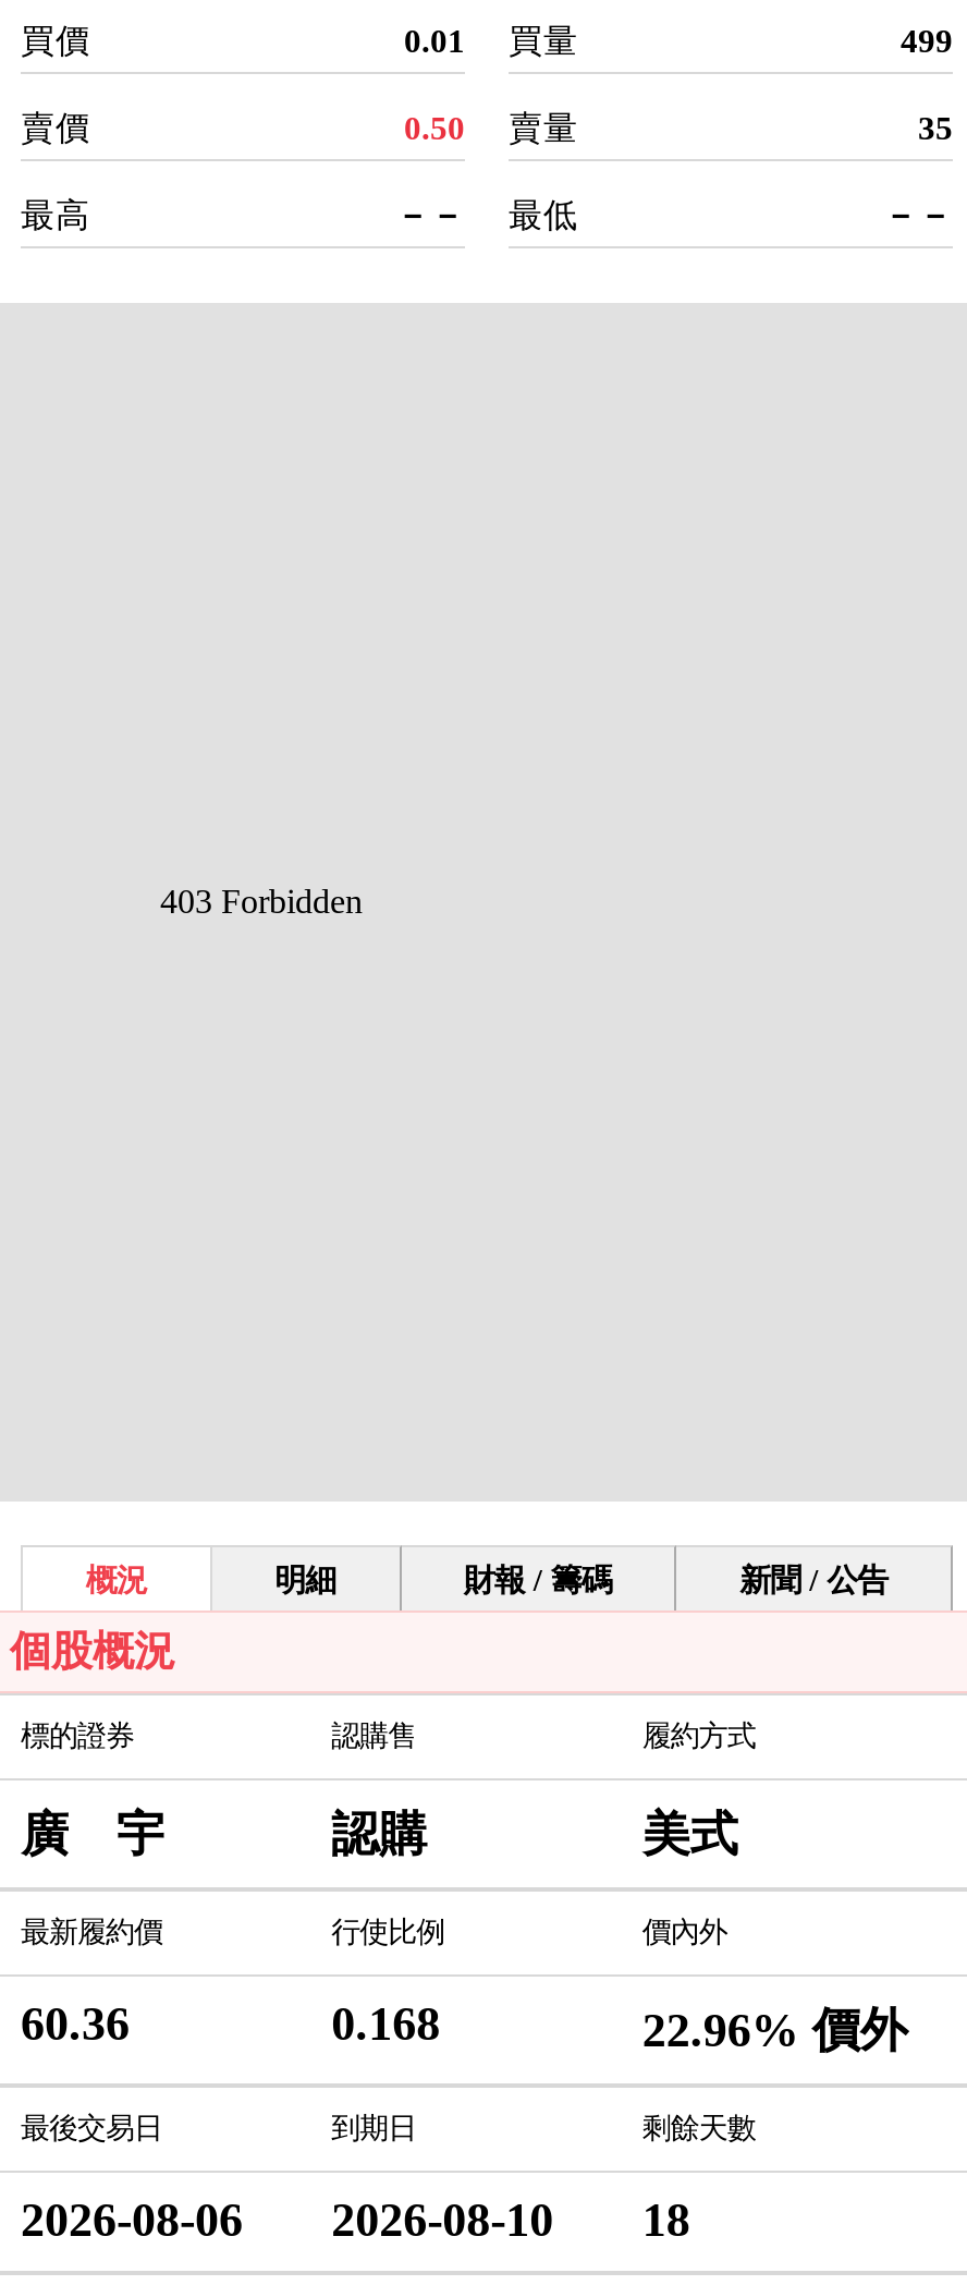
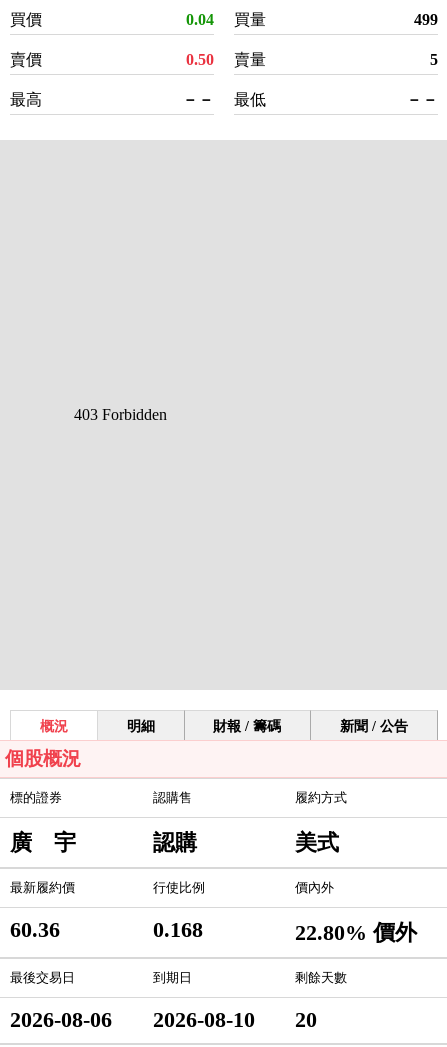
[404,22,578,59] 0.01 買量 -> [186,11,266,28] 0.04 買量
[918,109,953,146] 35 -> [430,51,438,68] 5
[642,2005,908,2057] 22.96% 價外 -> [295,921,417,945] 22.80% 價外
[21,2195,690,2247] 2026-08-06 2026-08-10 18 -> [10,1008,317,1032] 2026-08-06 2026-08-10 20

